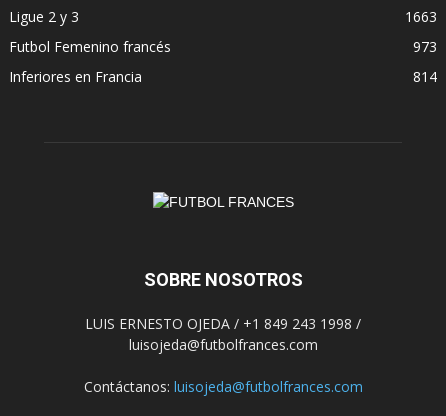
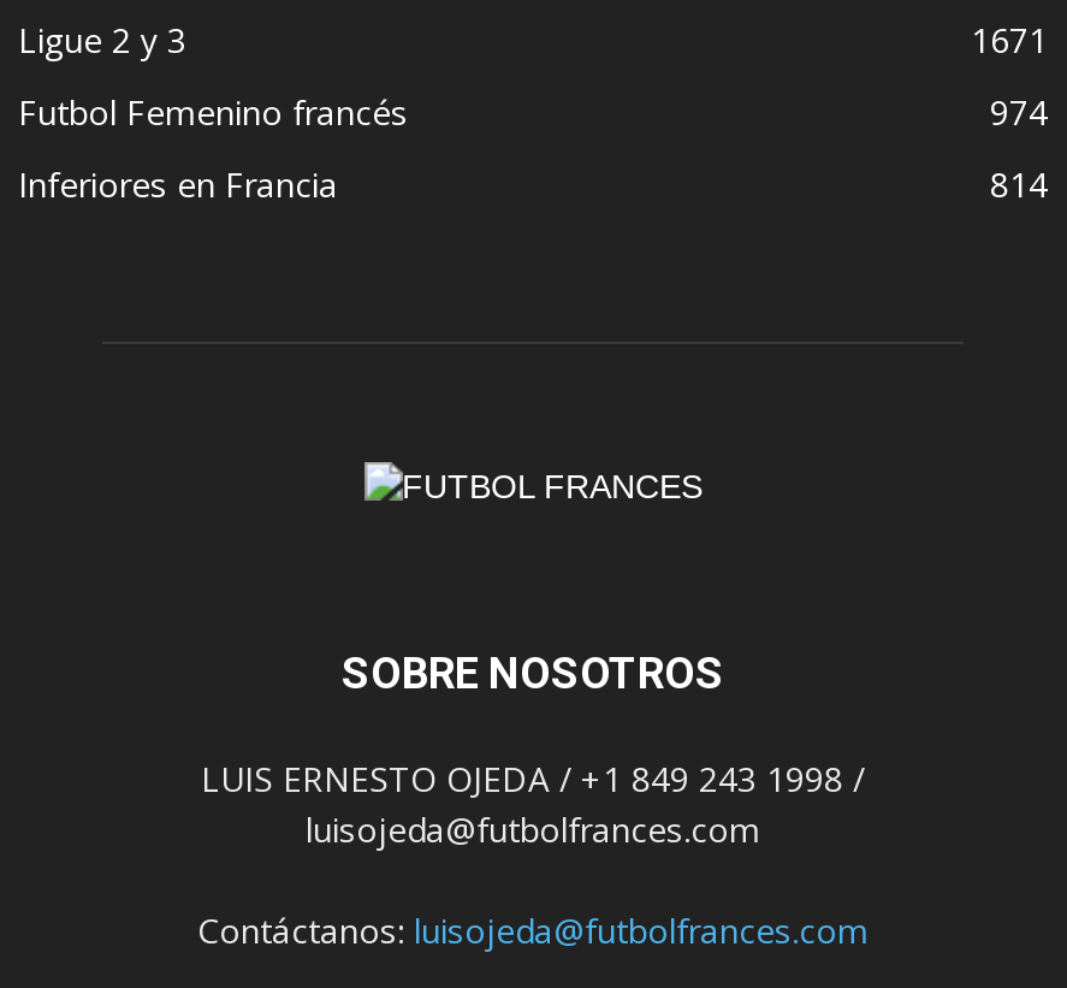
[405,7,437,26] 1663 -> [971,17,1048,63] 1671
[413,37,437,56] 973 -> [990,89,1048,135] 974

